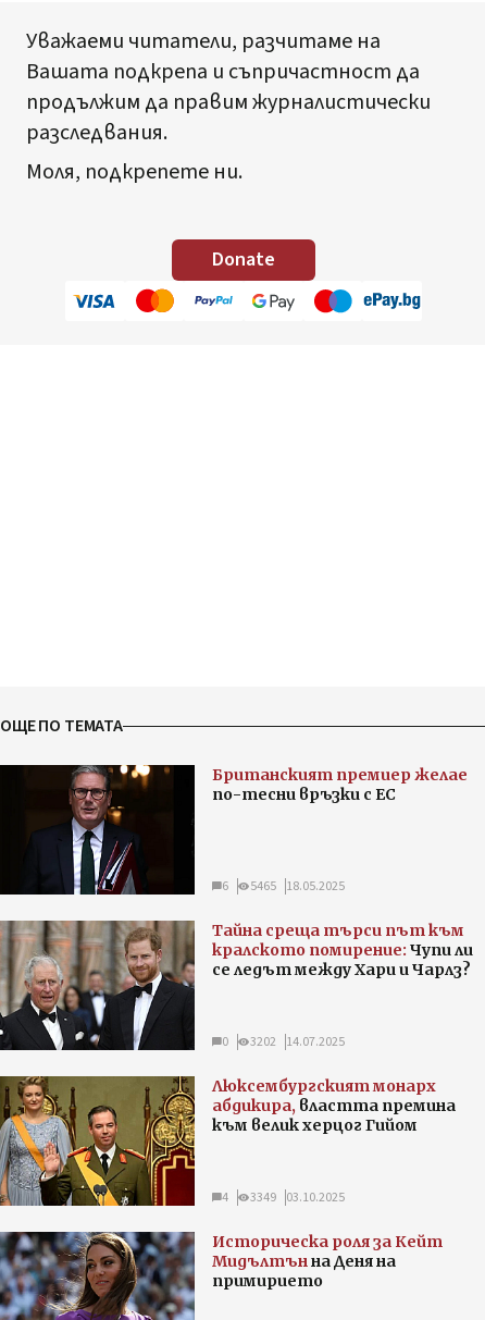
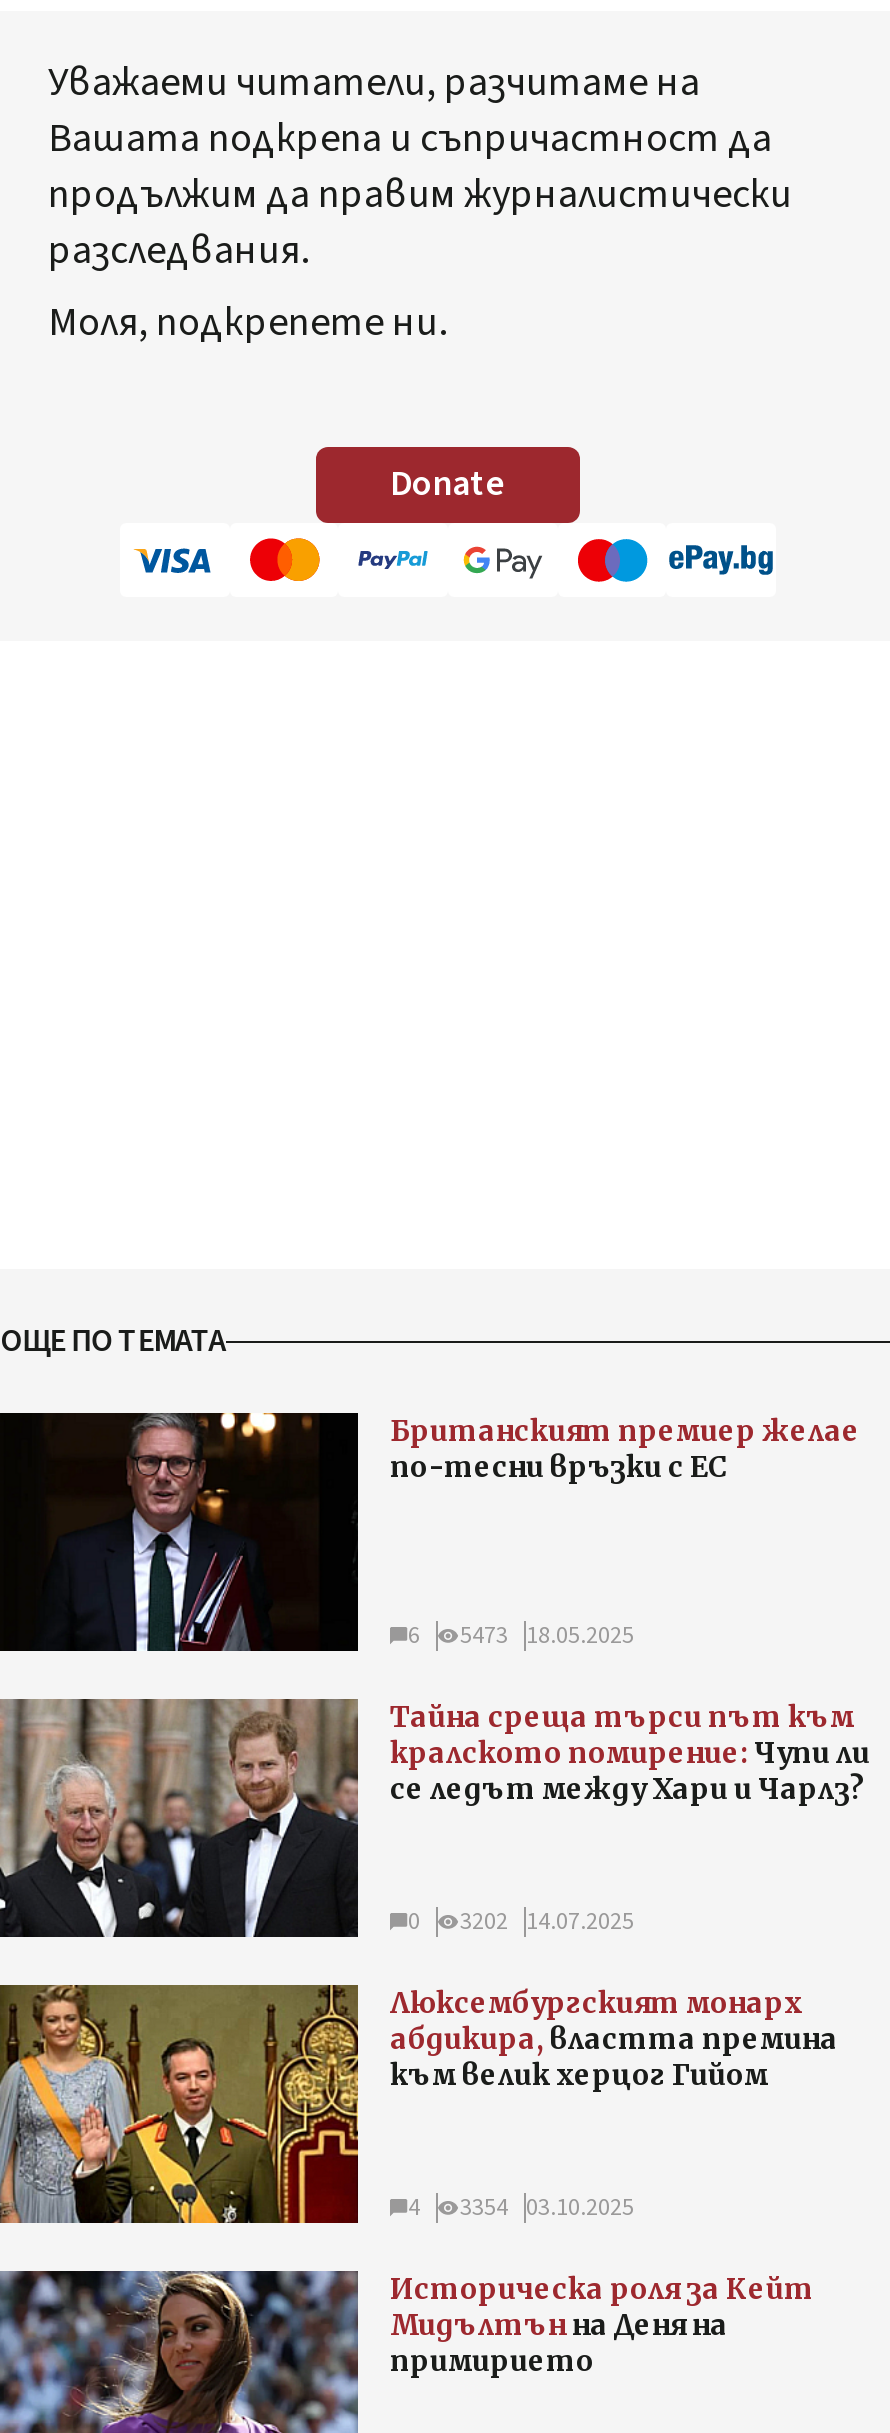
[222,877,345,896] 6 5465 18.05.2025 -> [408,1620,634,1654] 6 5473 18.05.2025
[222,1189,345,1207] 4 3349 03.10.2025 -> [408,2192,634,2226] 4 3354 03.10.2025

